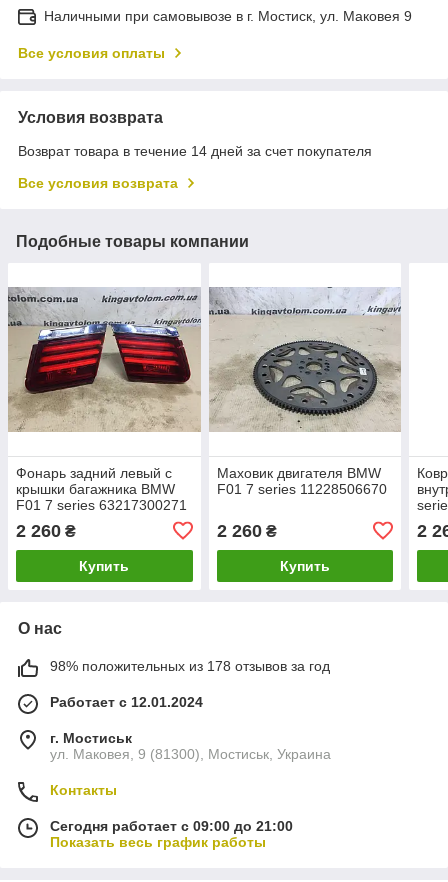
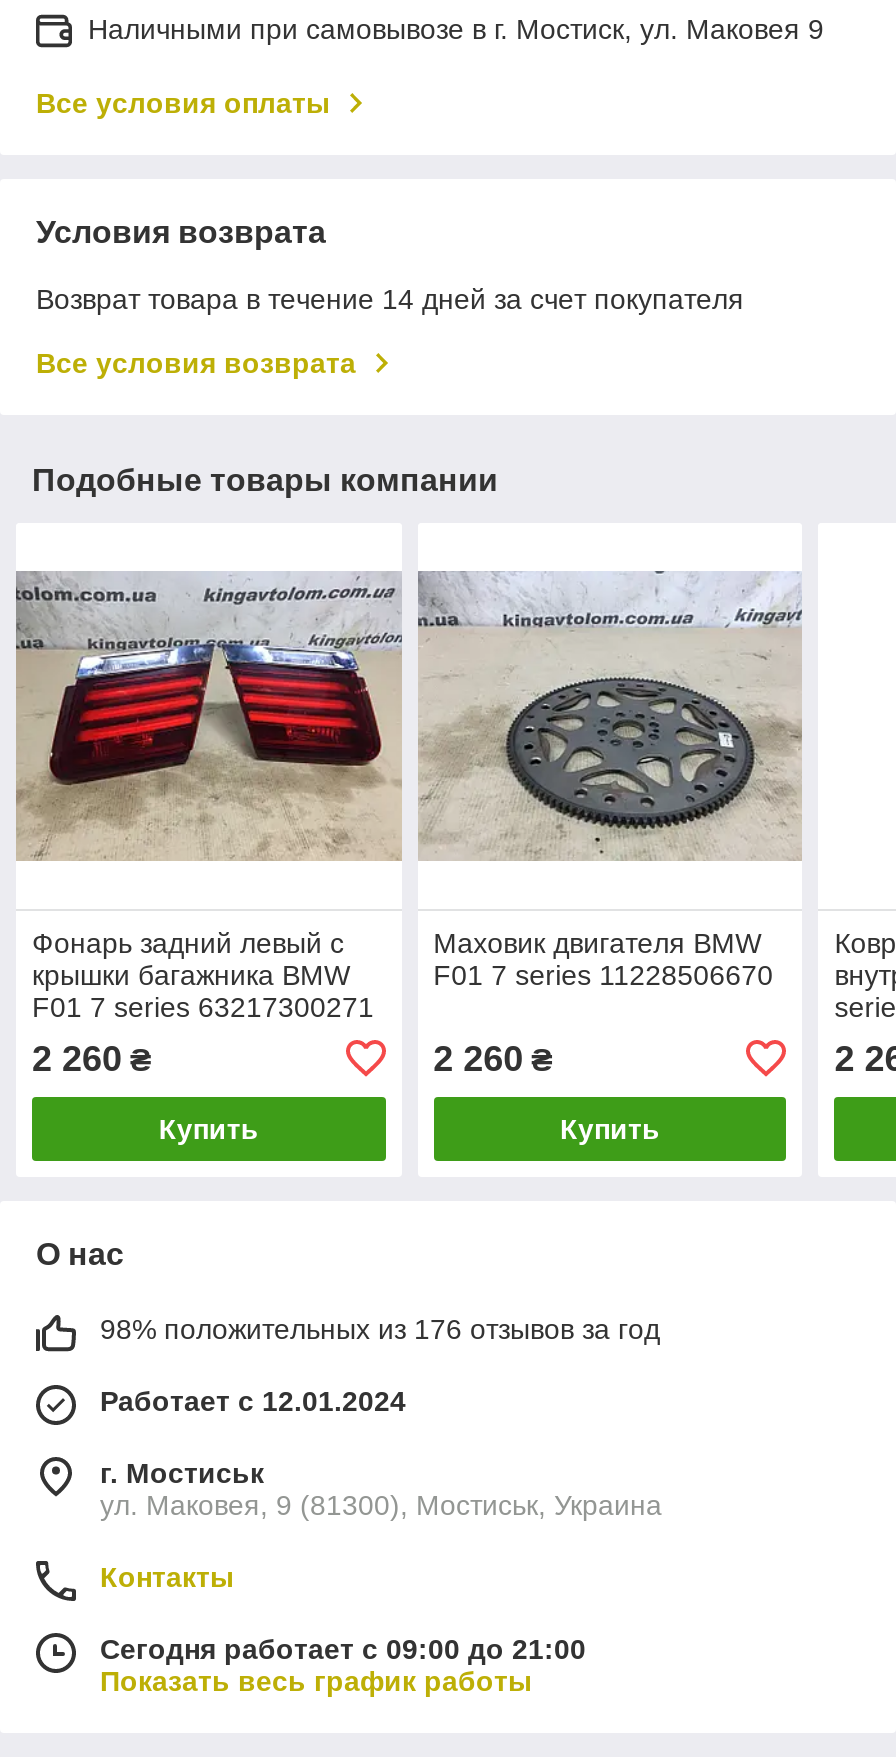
[50,658,330,674] 98% положительных из 178 отзывов за год -> [100,1313,660,1345] 98% положительных из 176 отзывов за год

